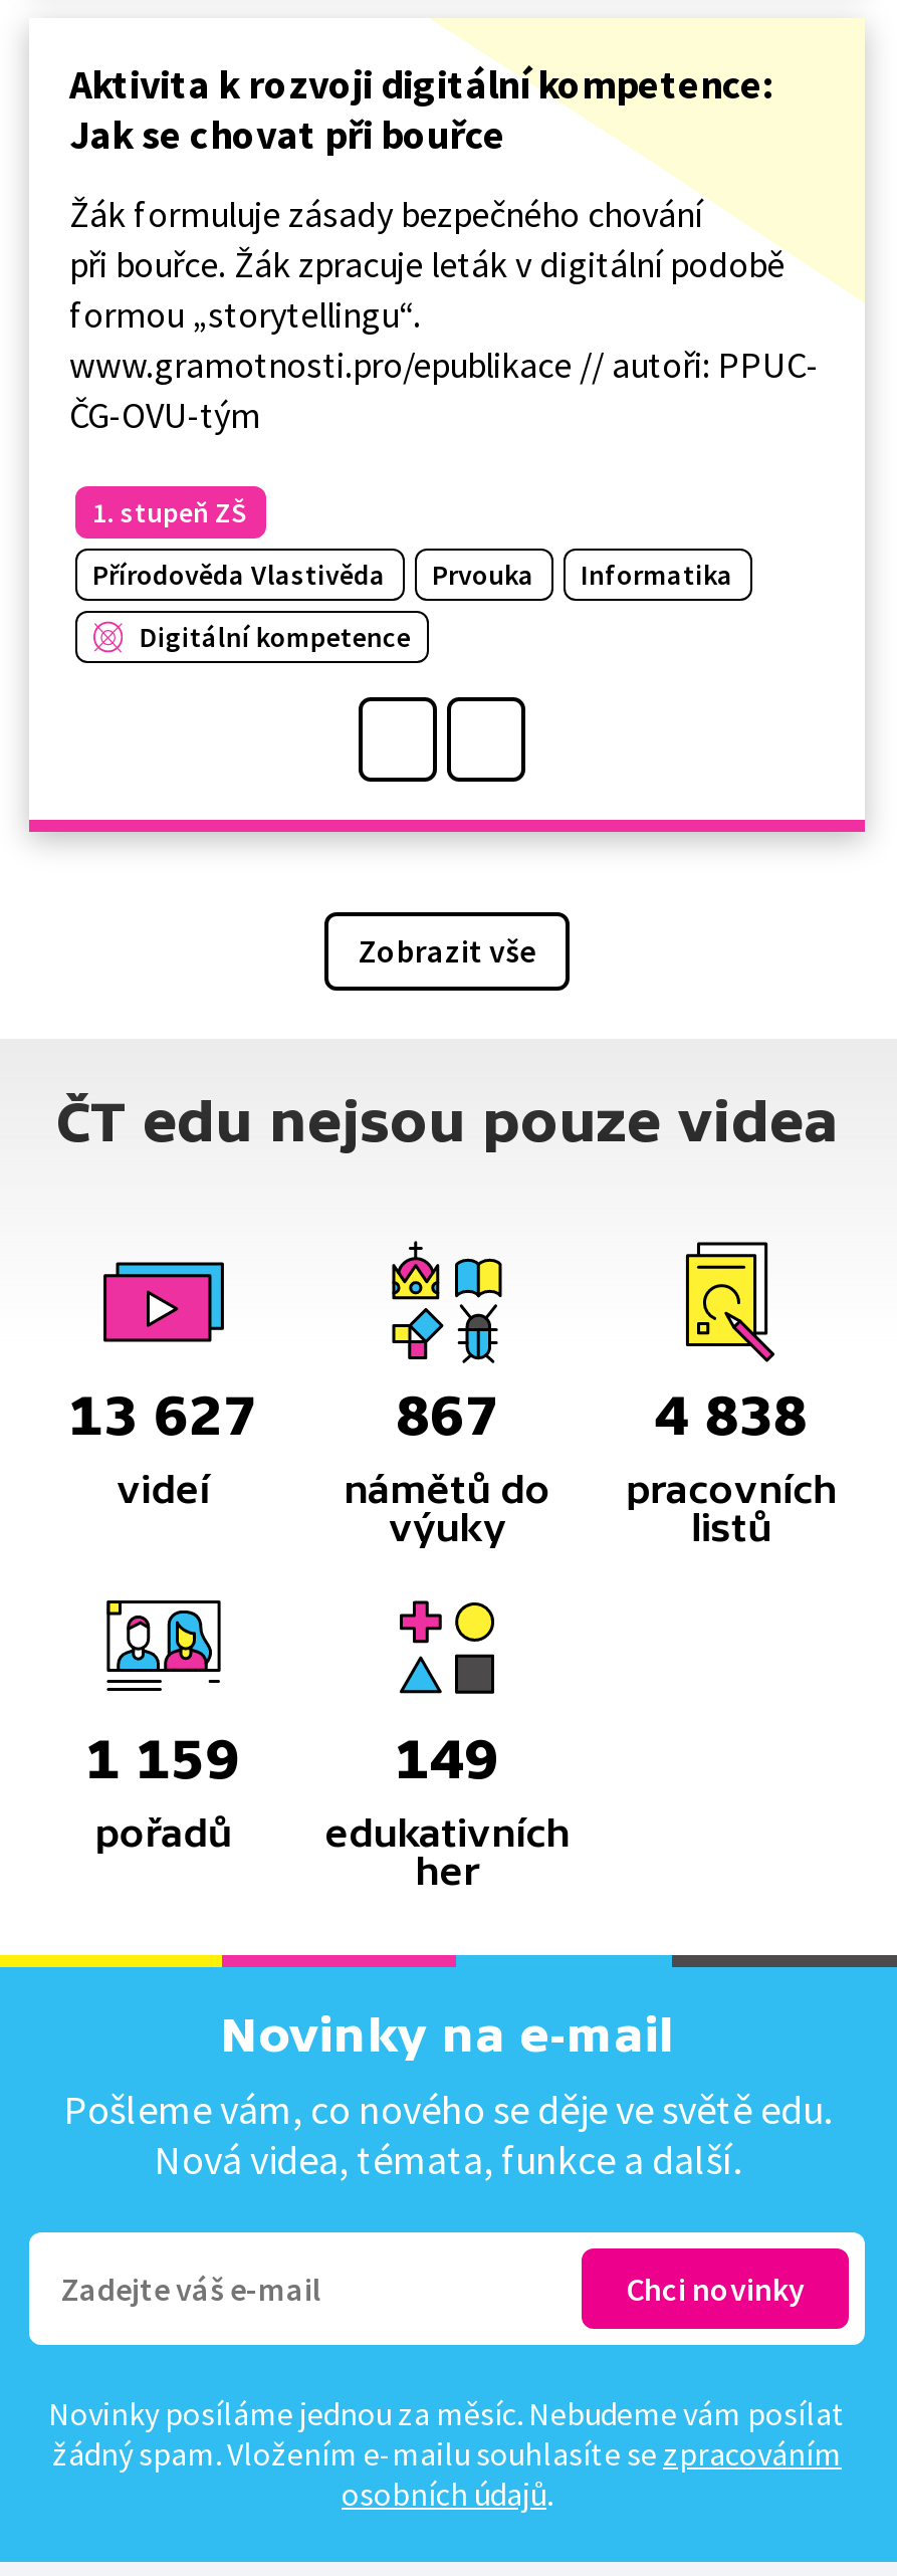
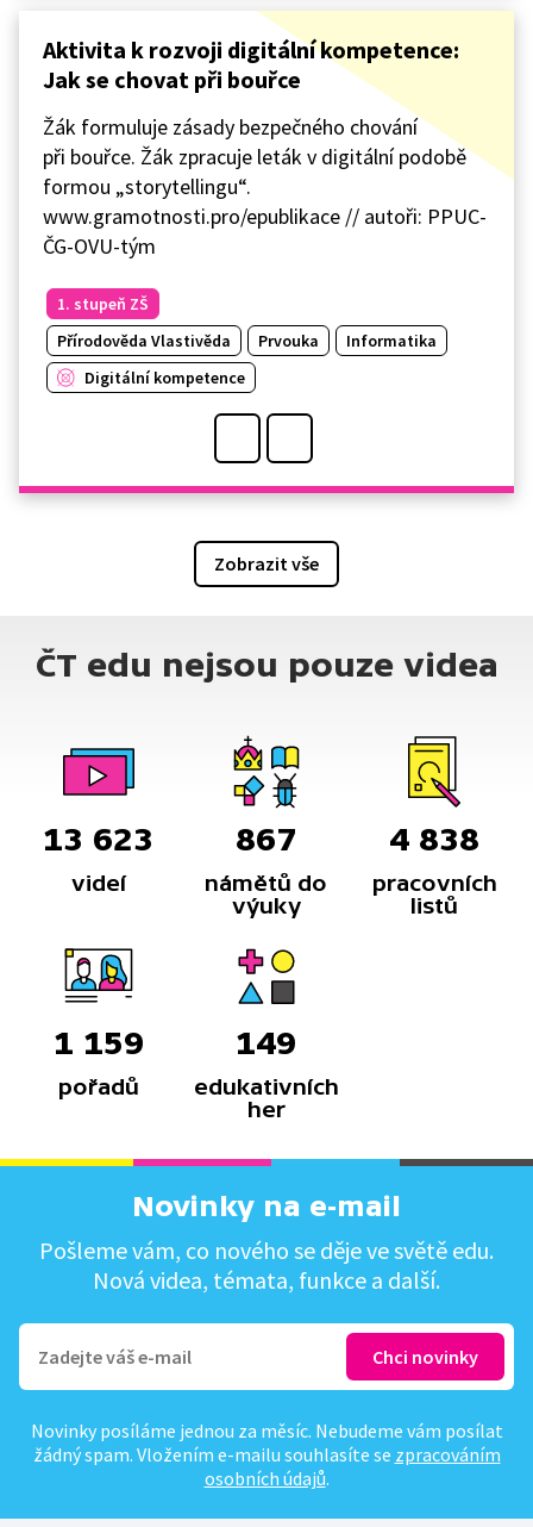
[70,1382,257,1447] 13 627 -> [43,819,154,858] 13 623

